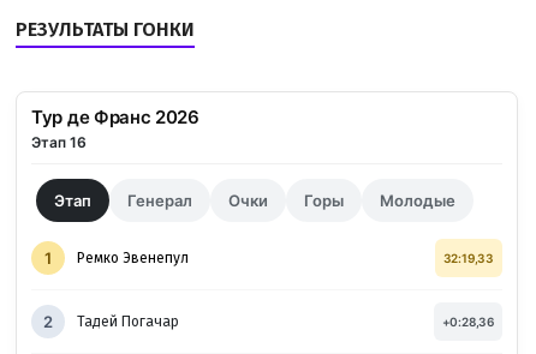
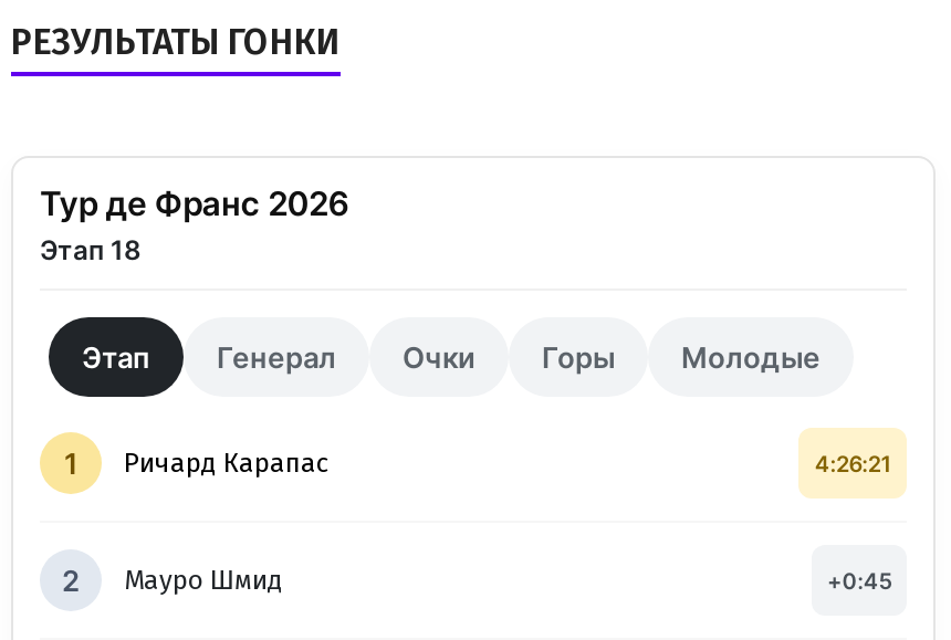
[31,133,87,151] Этап 16 -> [40,234,142,267] Этап 18
[77,250,494,267] Ремко Эвенепул | 32:19,33 -> [124,448,891,479] Ричард Карапас | 4:26:21
[77,313,494,330] Тадей Погачар | +0:28,36 -> [124,565,891,596] Мауро Шмид | +0:45

